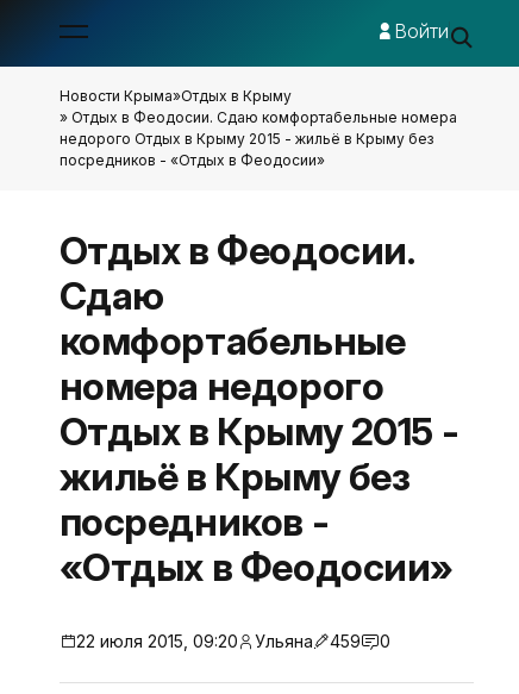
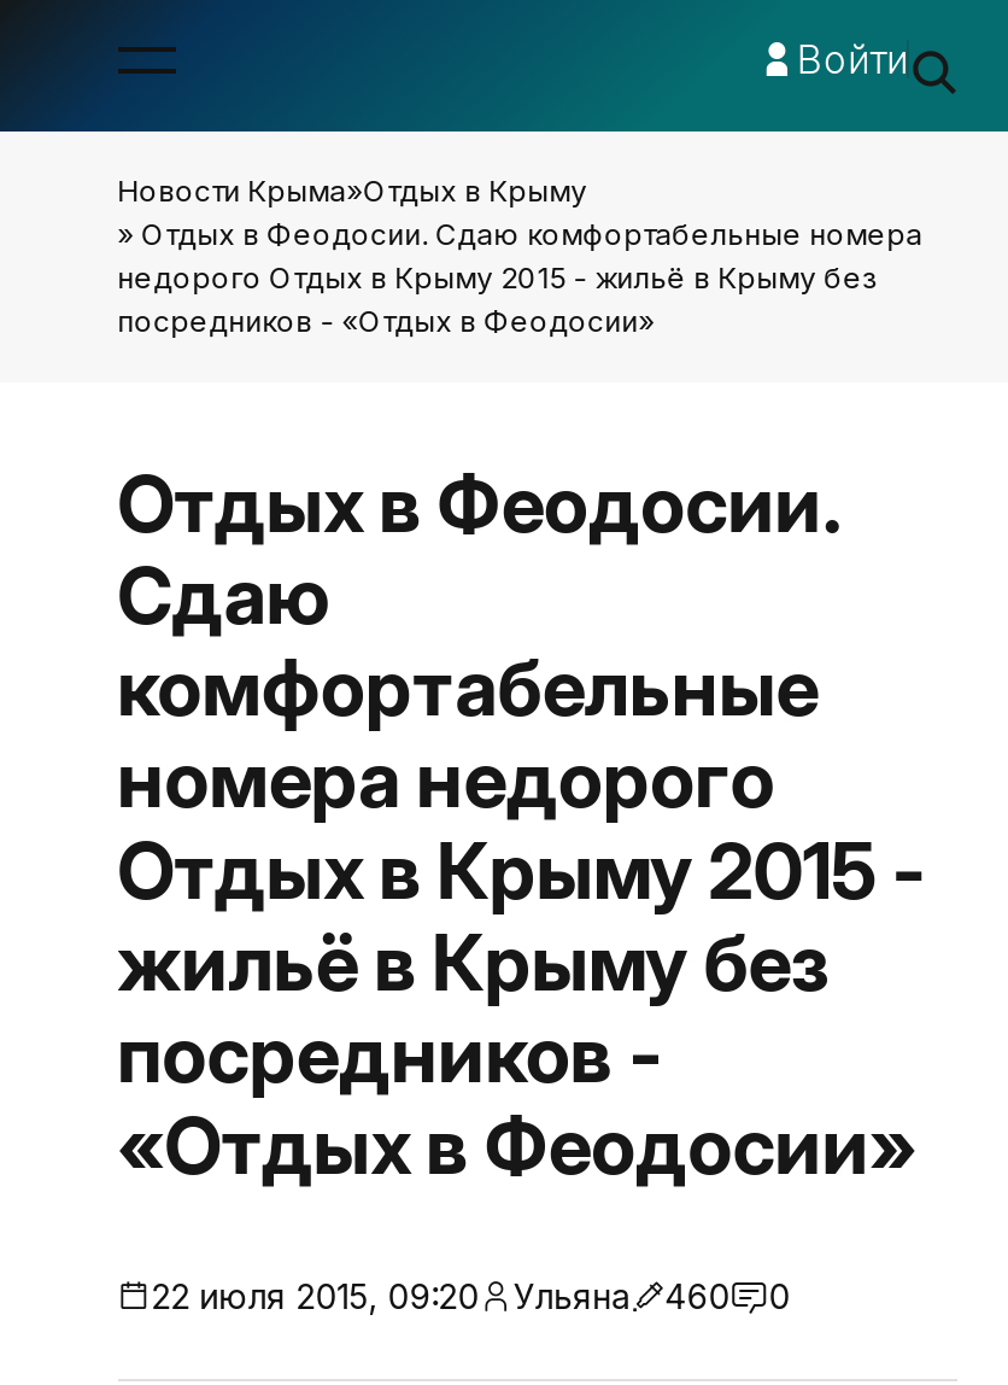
[329,631,360,651] 459 -> [665,1275,730,1316] 460

